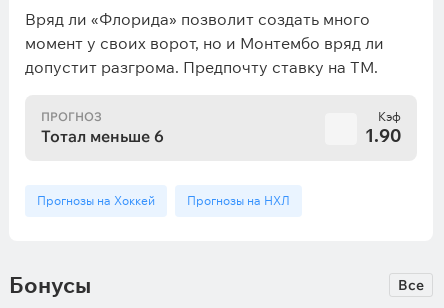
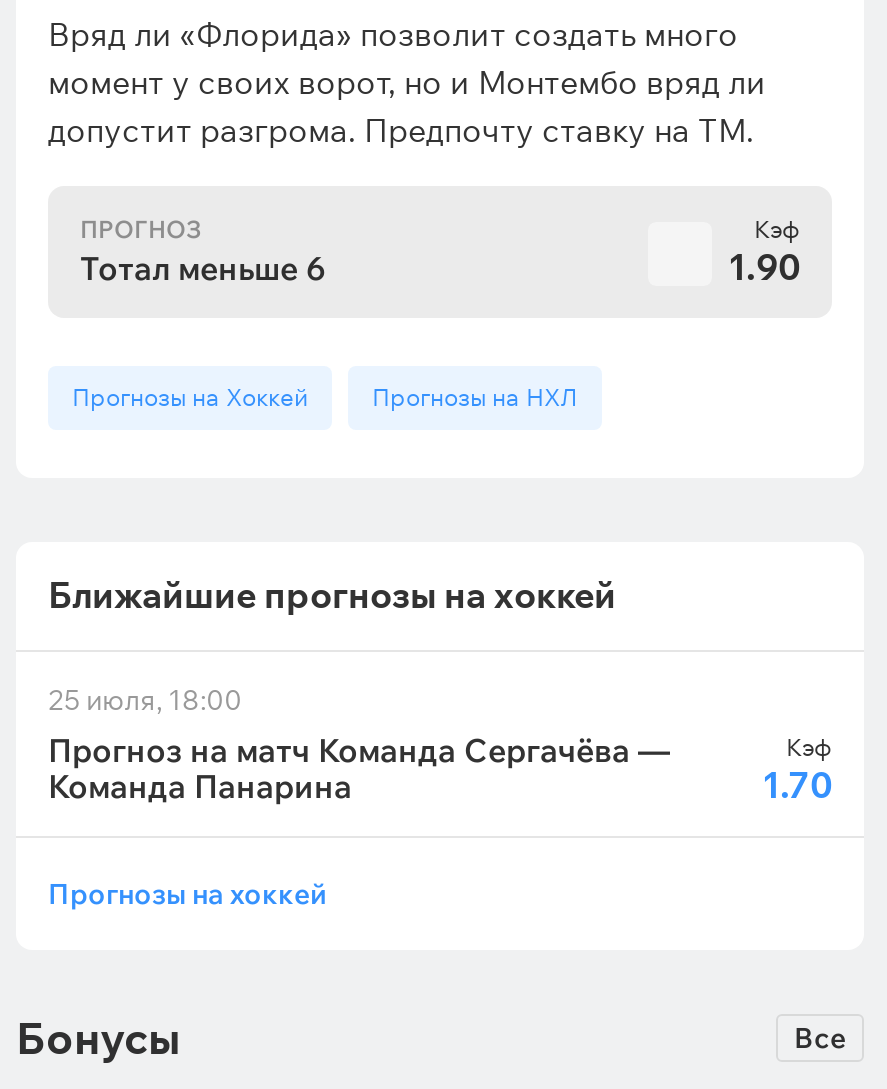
none -> [48,572,670,806] Ближайшие прогнозы на хоккей | 25 июля, 18:00 | Прогноз на матч Команда Сергачёва — | Команда Панарина
none -> [48,732,832,912] Кэф | 1.70 | Прогнозы на хоккей

